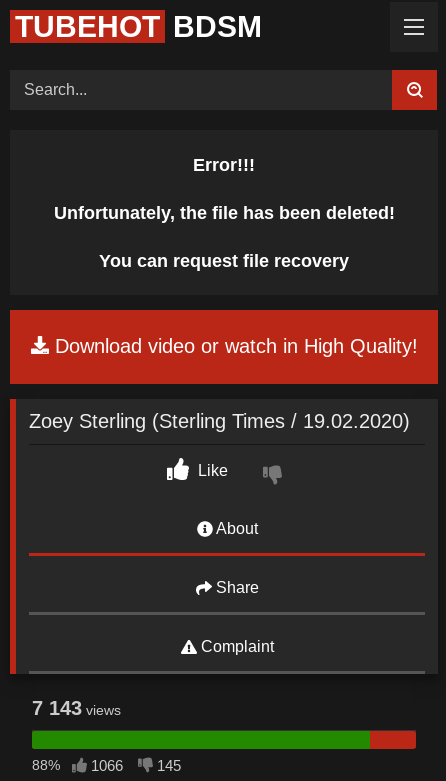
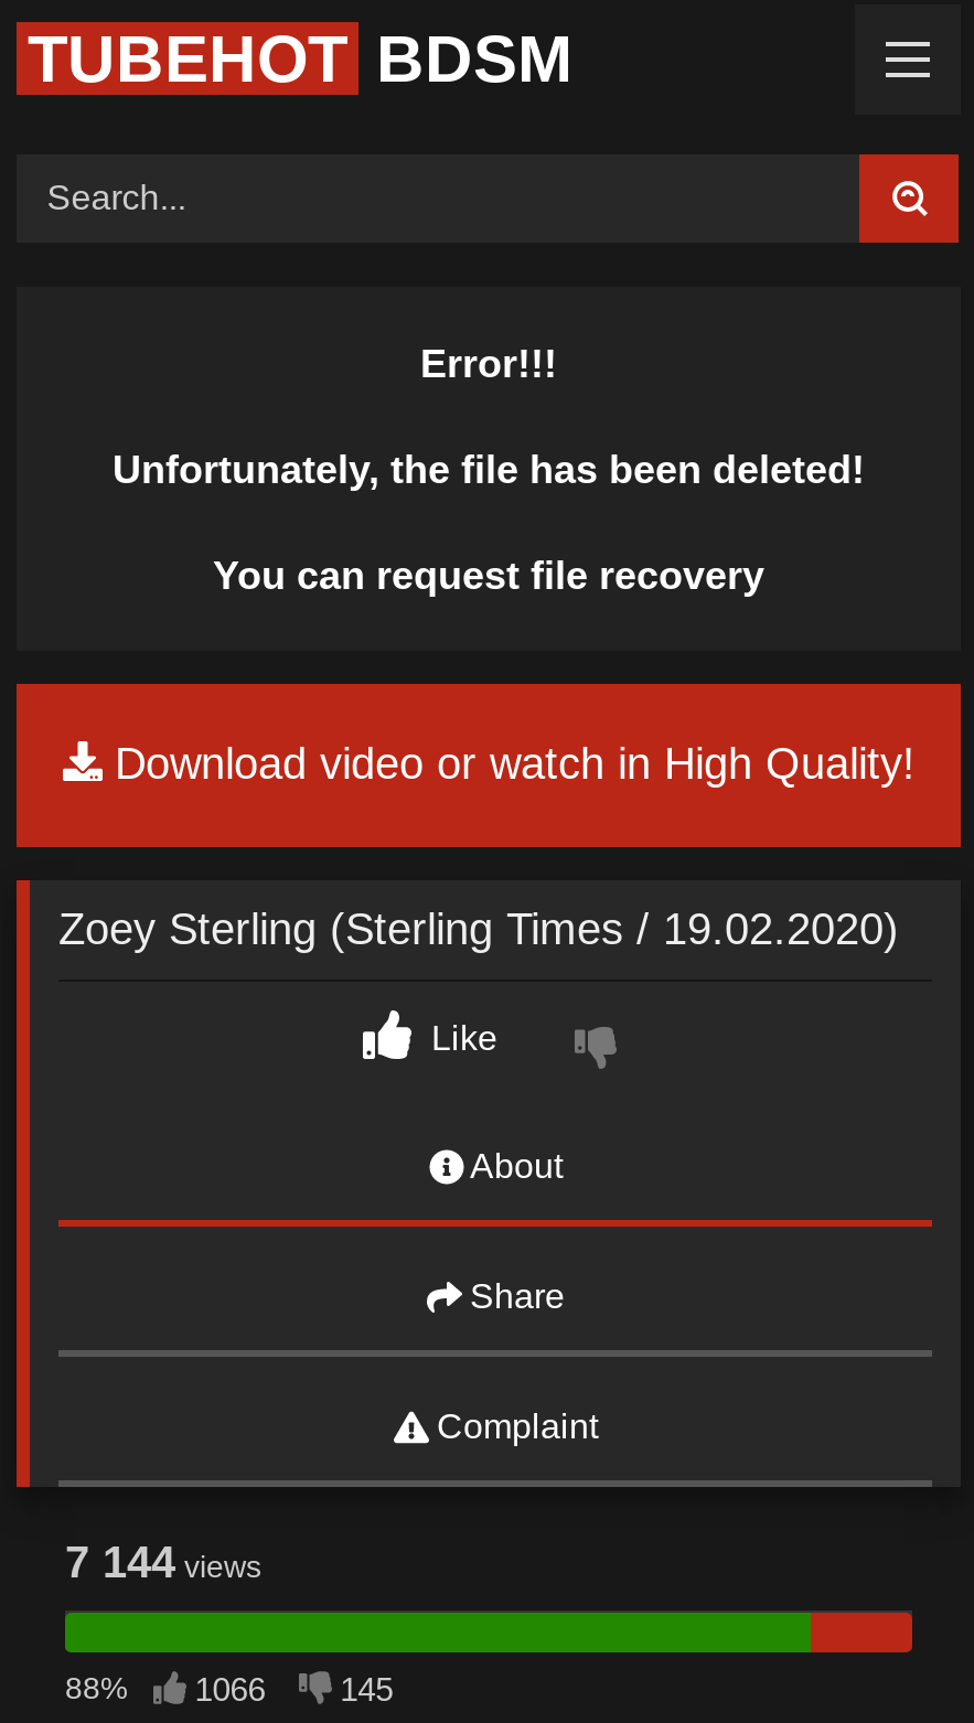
[32,697,121,719] 7 143 views -> [65,1537,261,1586] 7 144 views

